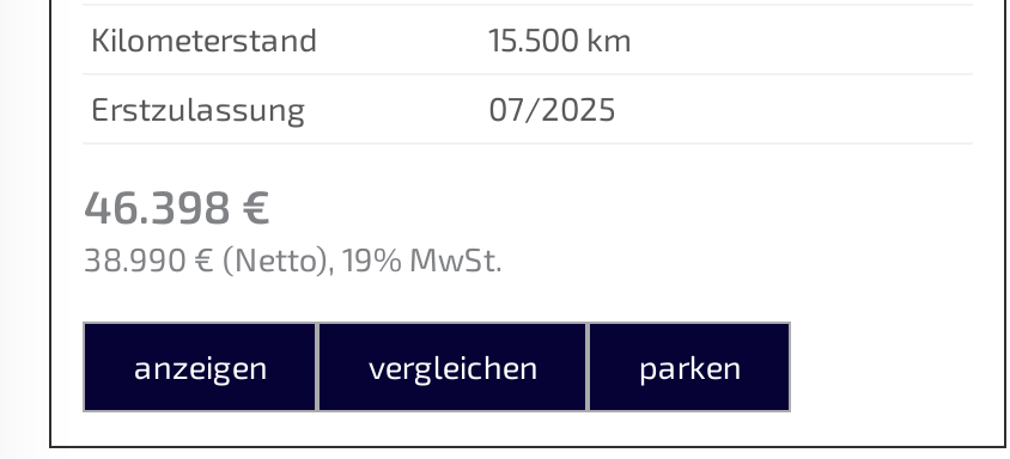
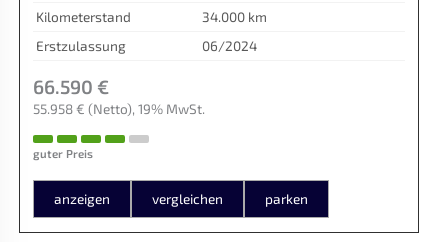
[488,18,632,59] 15.500 km -> [202,8,267,25] 34.000 km
[83,88,615,279] 07/2025 | 46.398 € | 38.990 €(Netto) 19% MwSt. -> [33,37,257,160] 06/2024 | 66.590 € | 55.958 €(Netto) 19% MwSt. | guter Preis

